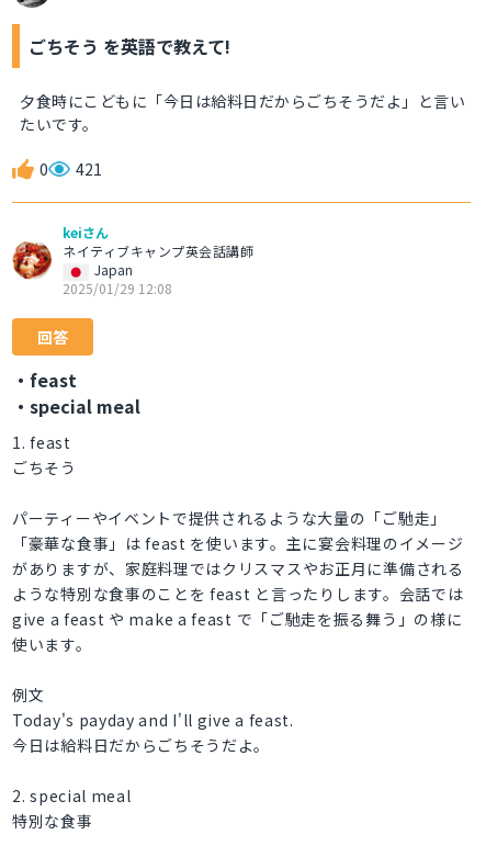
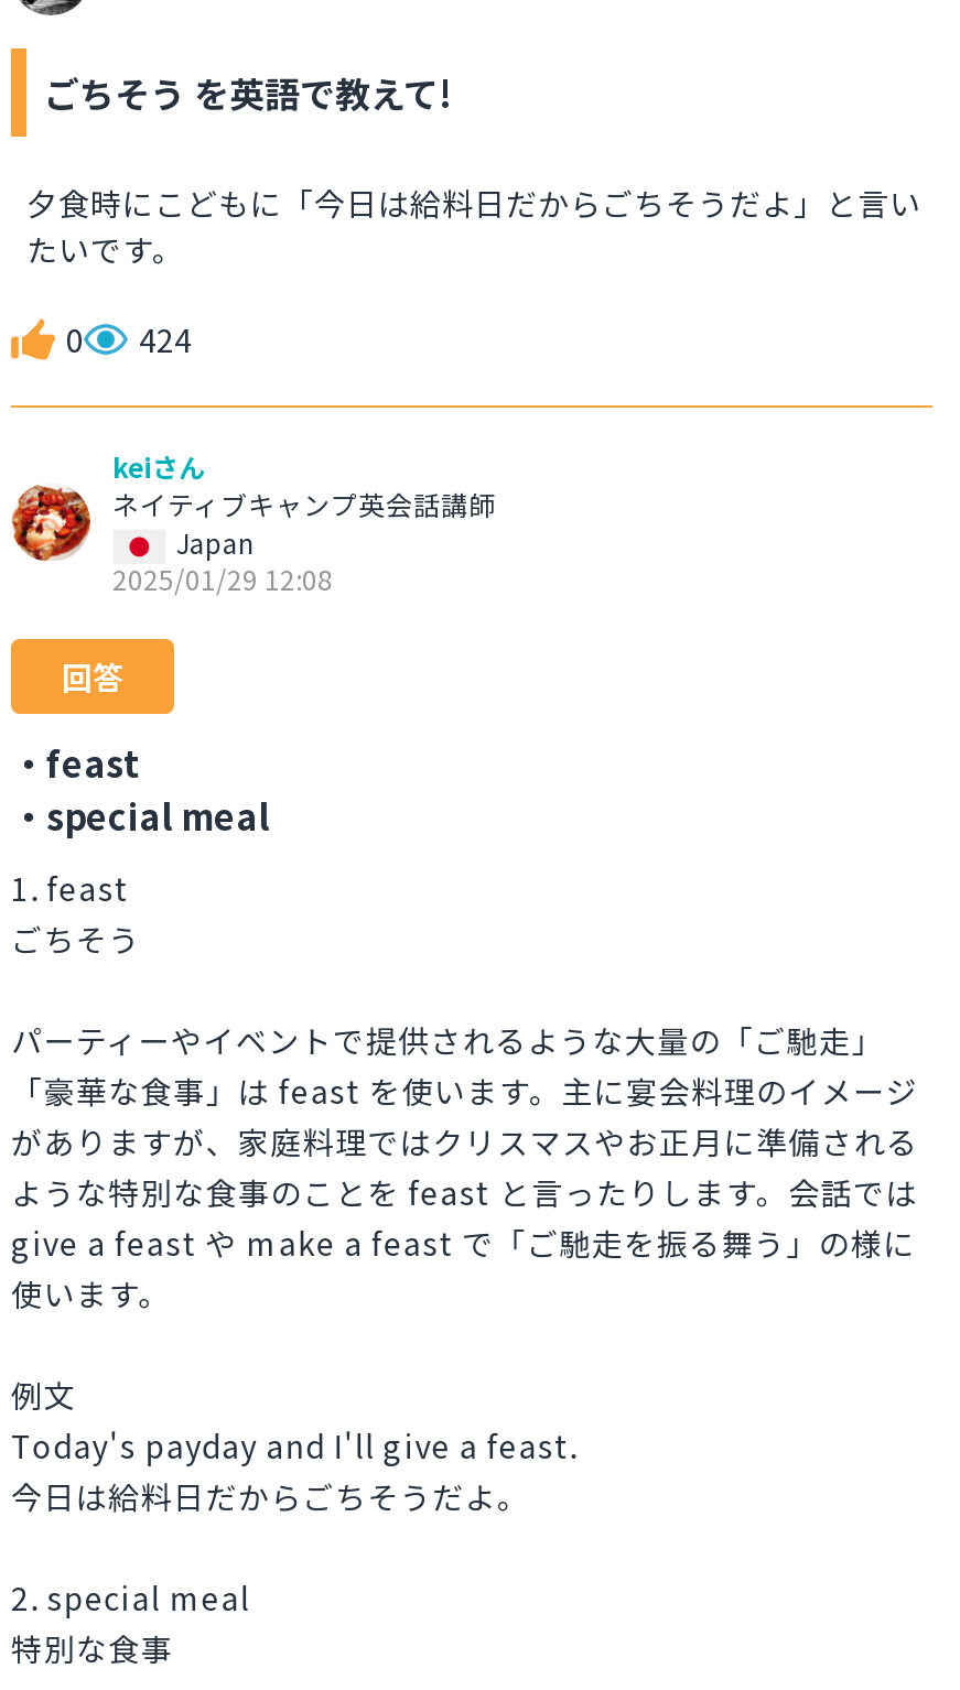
[39,159,102,181] 0 421 -> [66,318,192,362] 0 424

